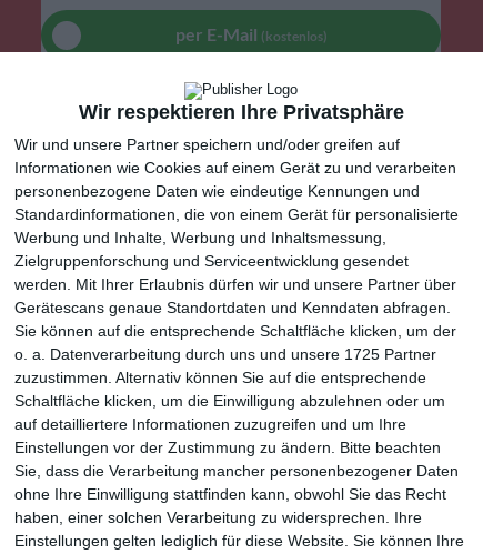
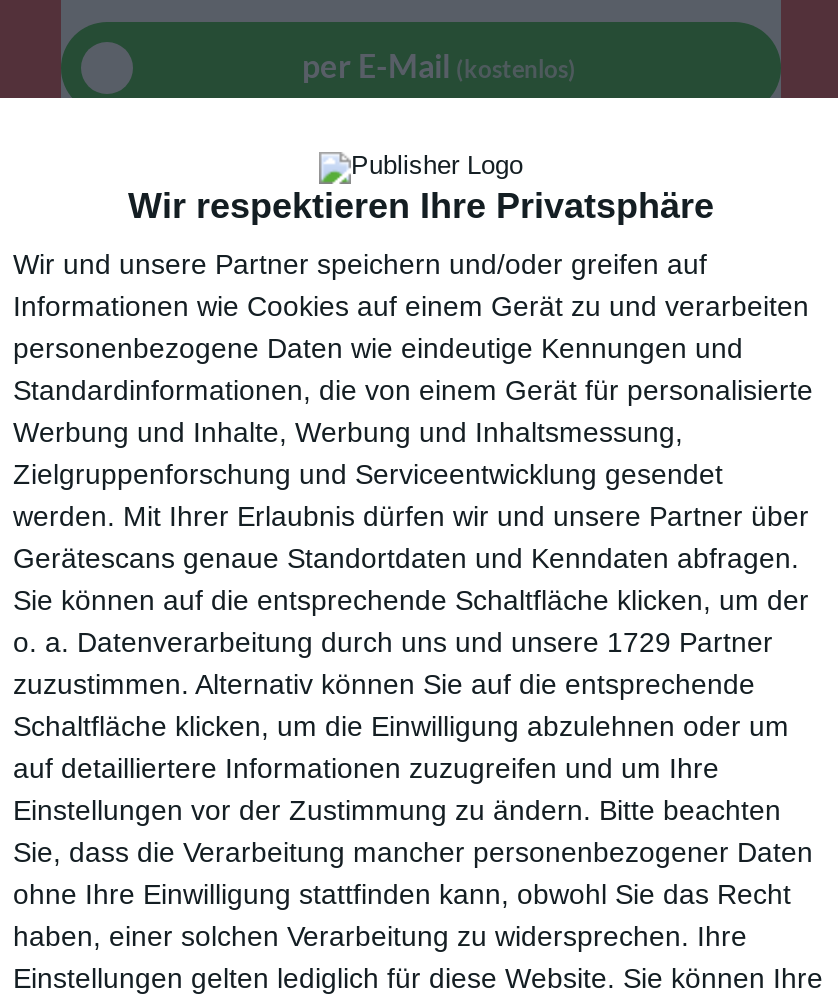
[14,346,436,363] o. a. Datenverarbeitung durch uns und unsere 1725 Partner -> [13,627,773,659] o. a. Datenverarbeitung durch uns und unsere 1729 Partner

